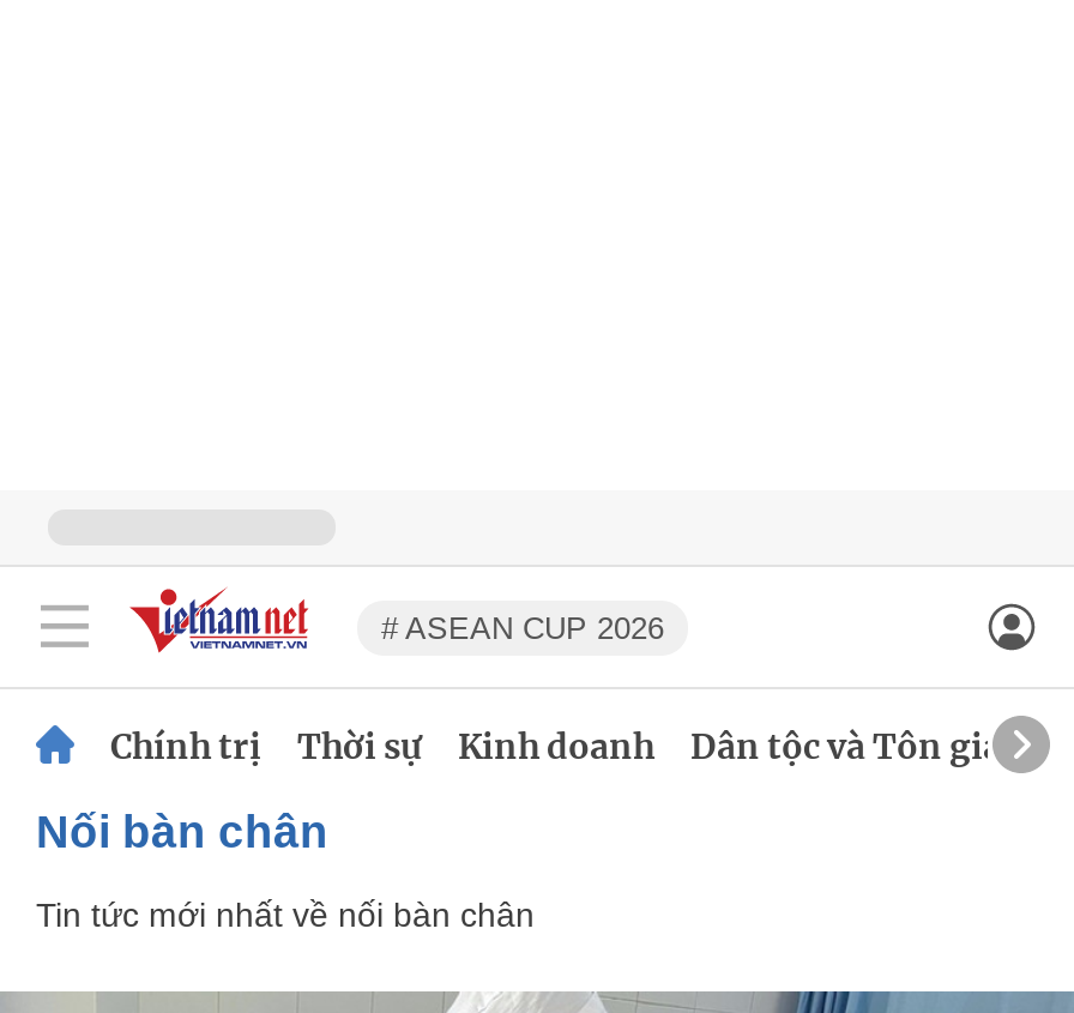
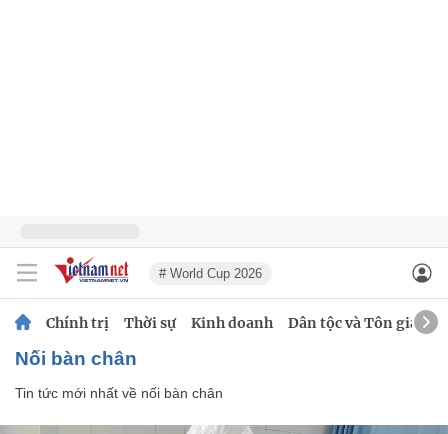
[381,609,664,645] # ASEAN CUP 2026 -> [159,265,262,280] # World Cup 2026

